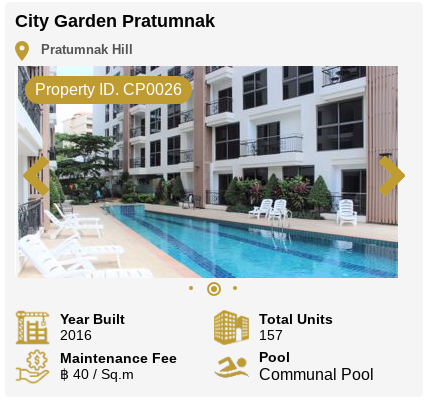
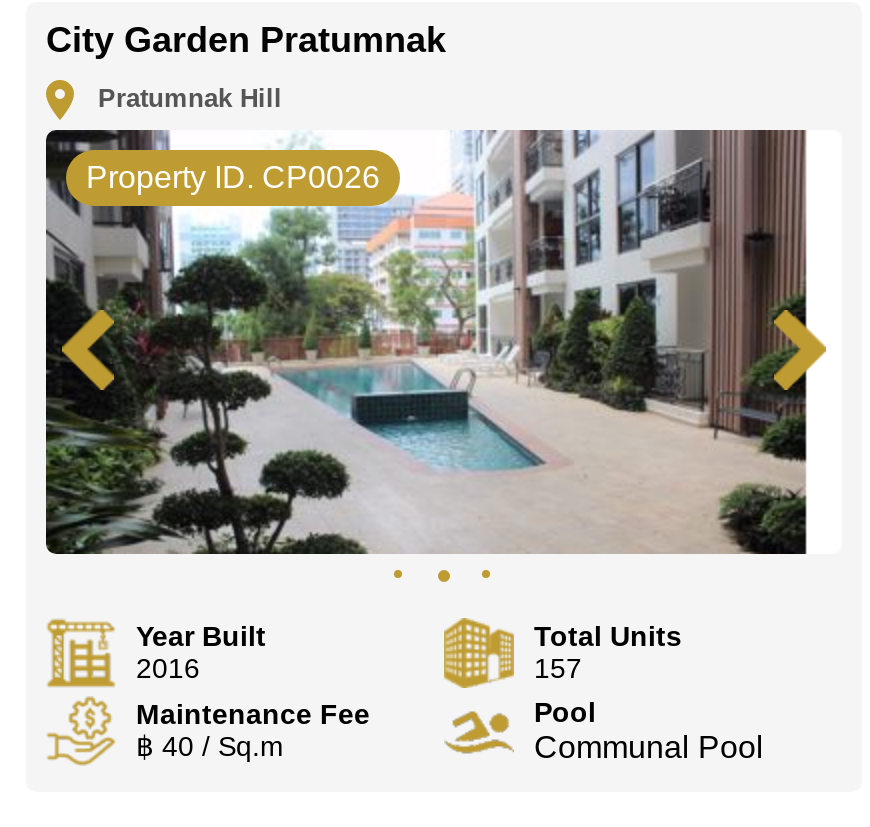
[15,65,399,297] [image] -> [44,127,812,589] [image]

